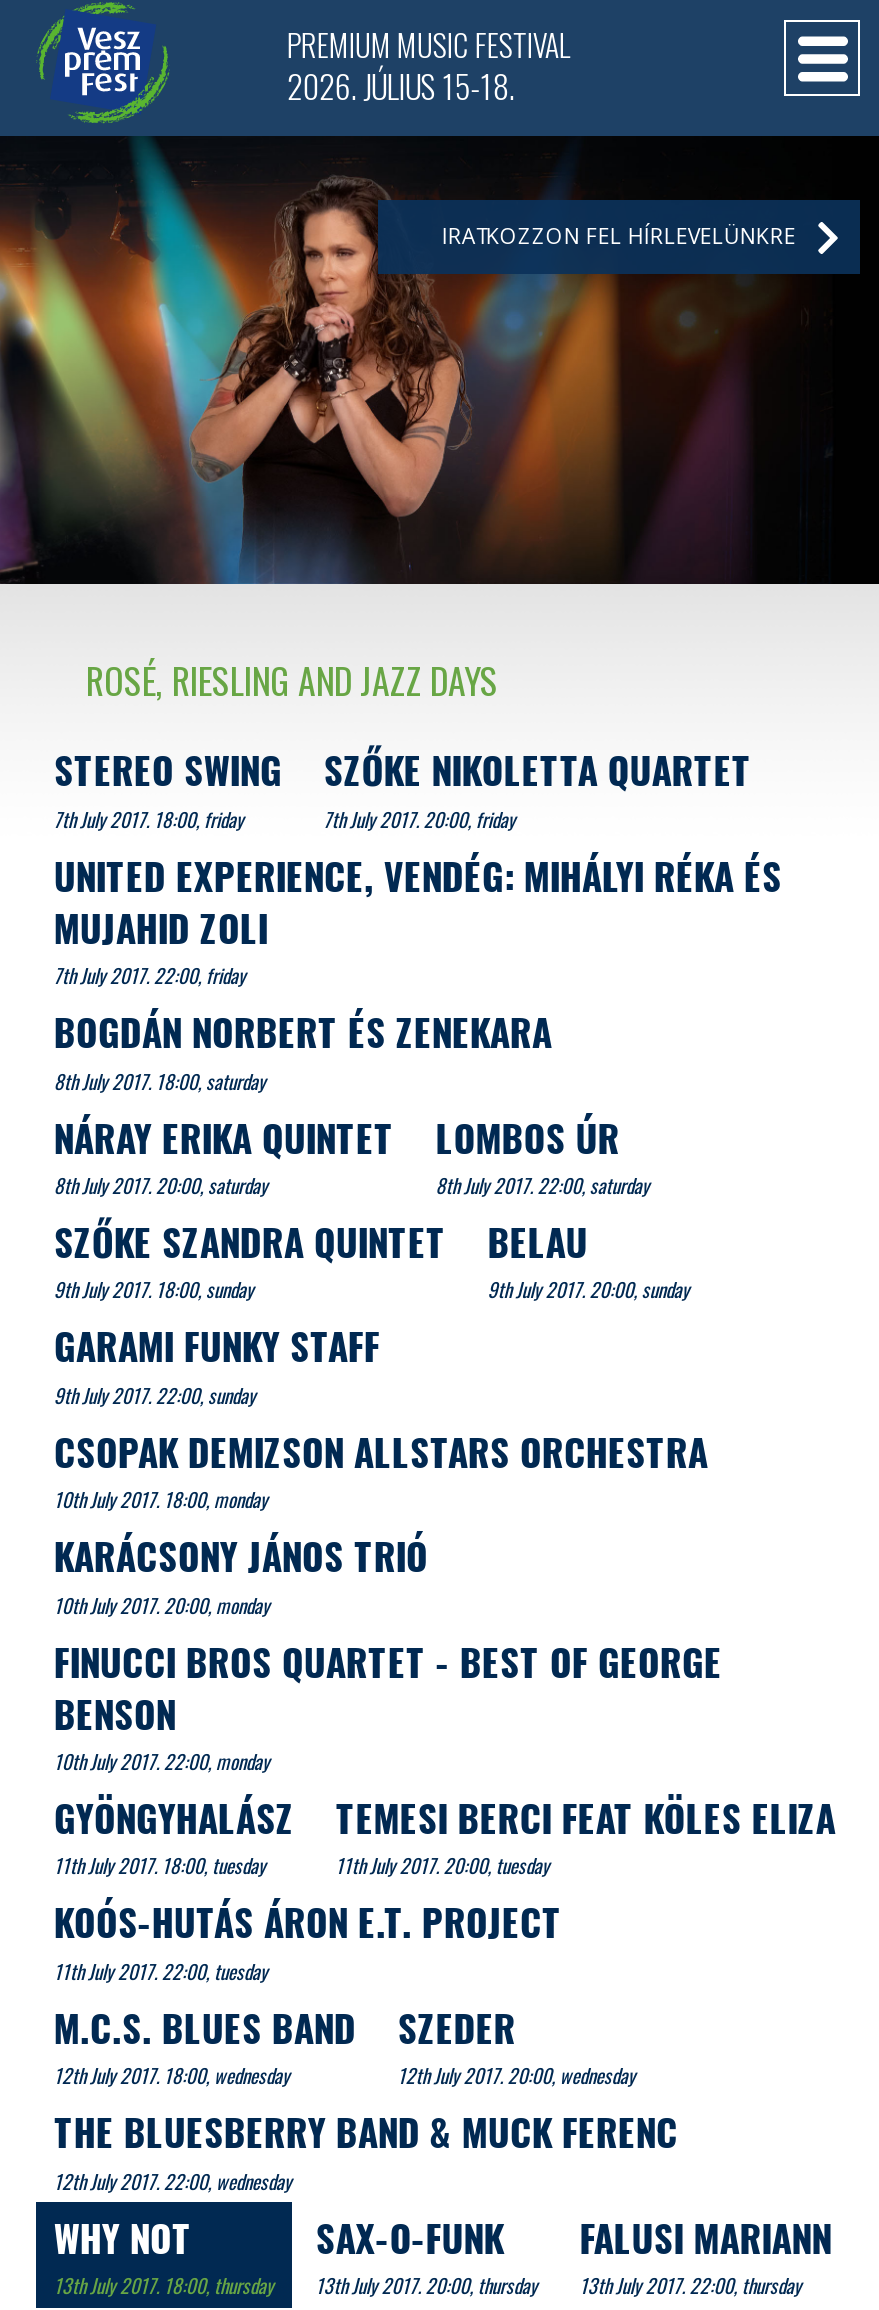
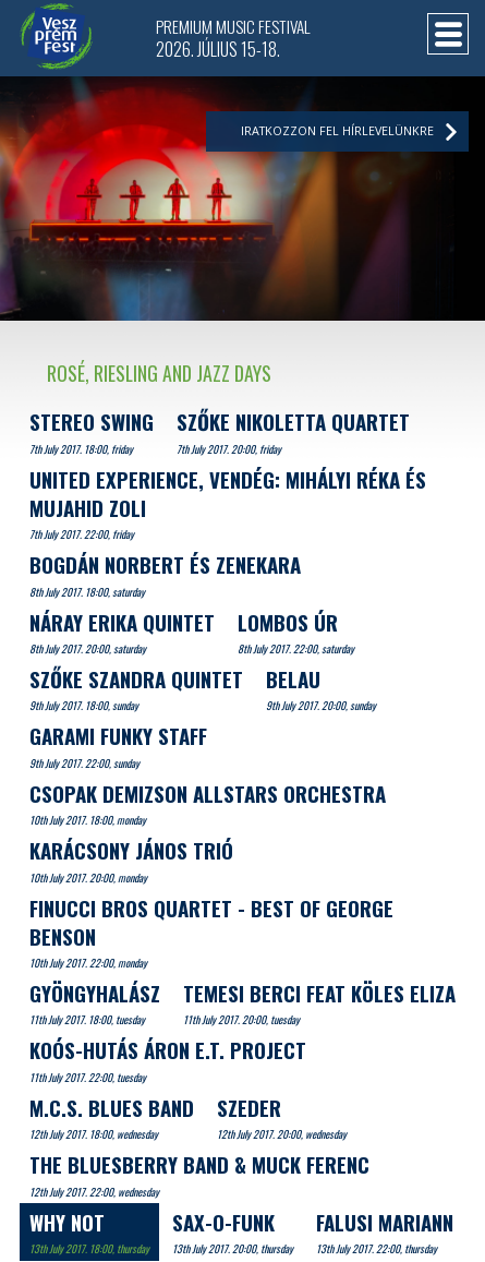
[6,144,508,568] [image] -> [3,80,278,311] [image]

